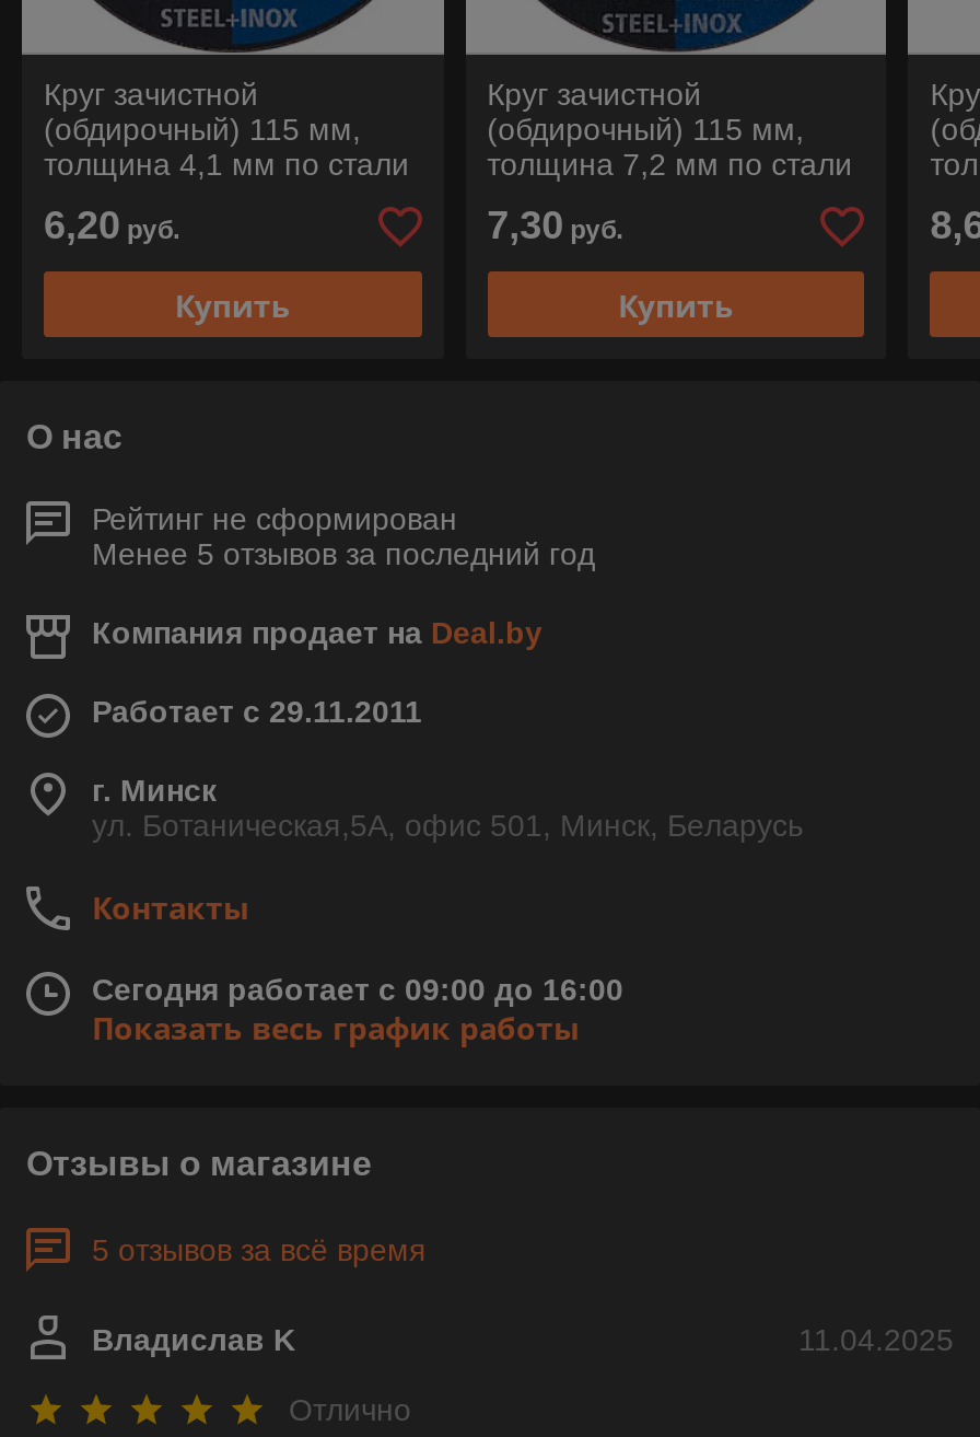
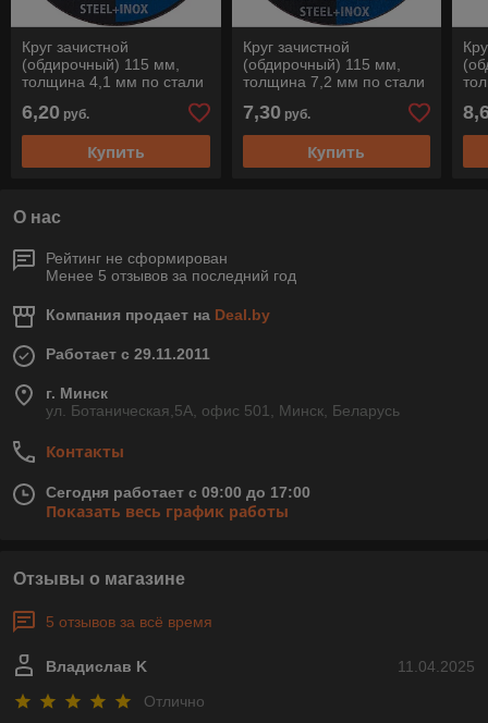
[92,973,623,1008] Сегодня работает с 09:00 до 16:00 -> [46,484,310,501] Сегодня работает с 09:00 до 17:00

